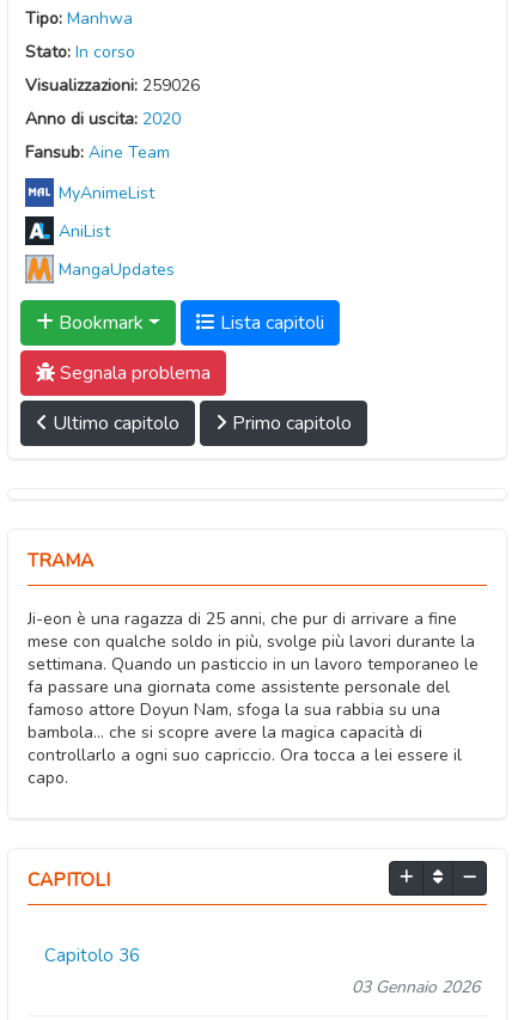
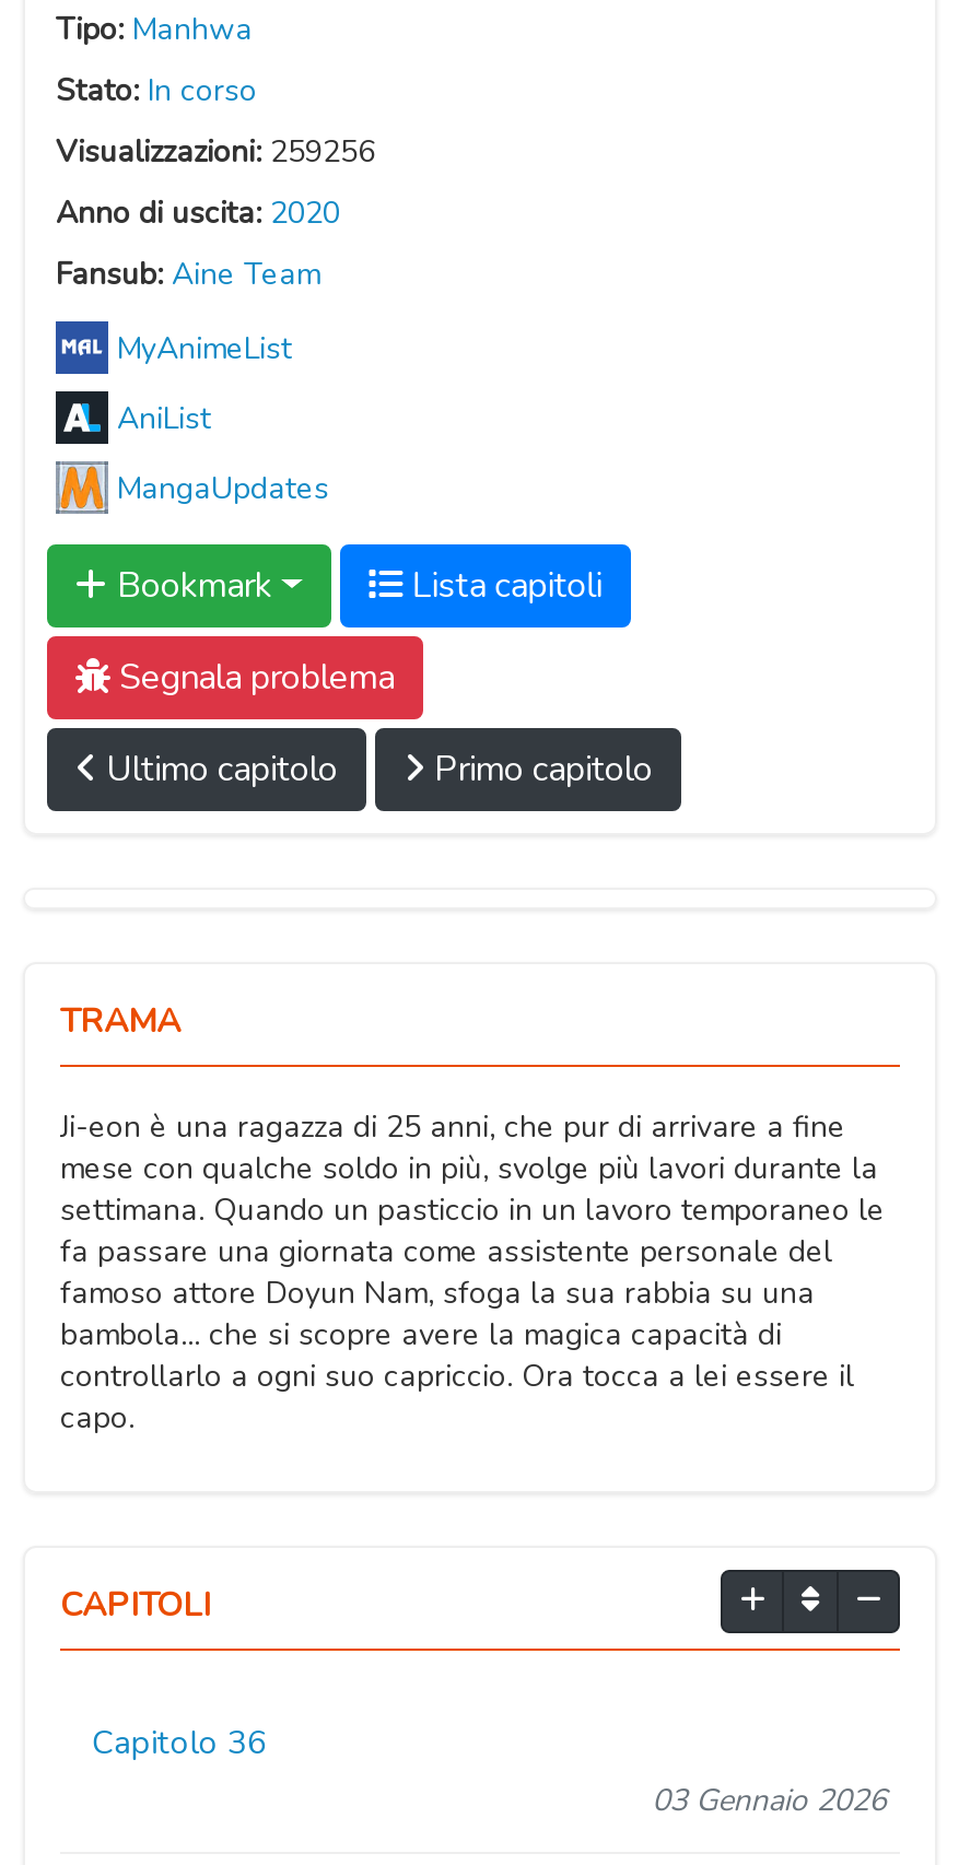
[25,75,200,97] Visualizzazioni: 259026 -> [56,132,375,174] Visualizzazioni: 259256

